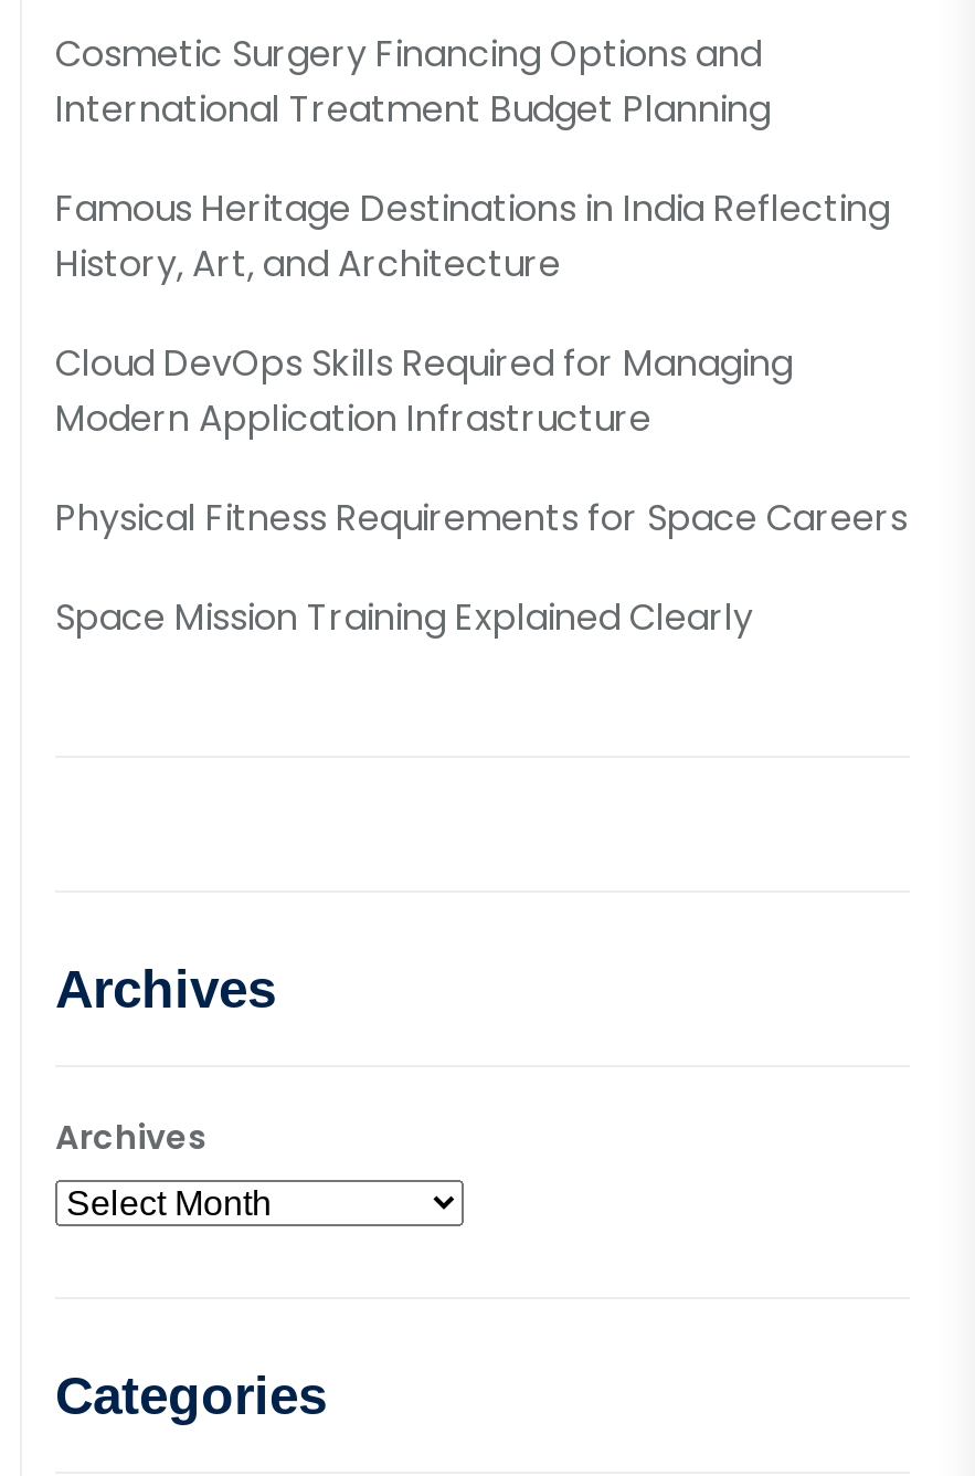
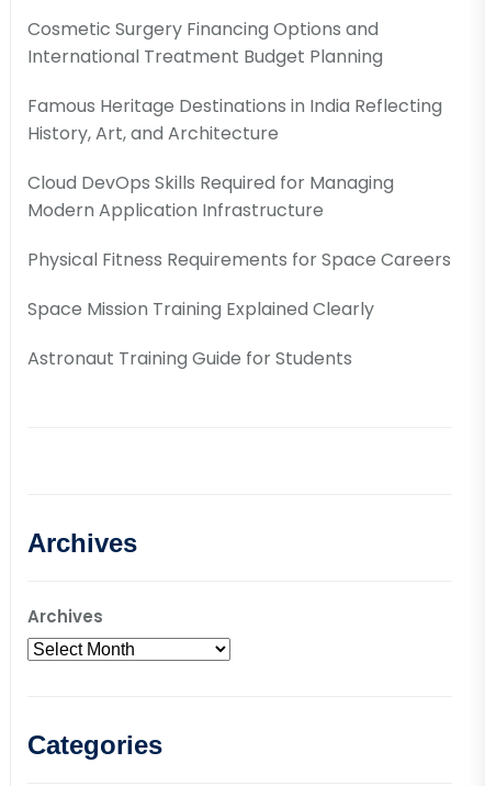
none -> [27,346,352,371] Astronaut Training Guide for Students

